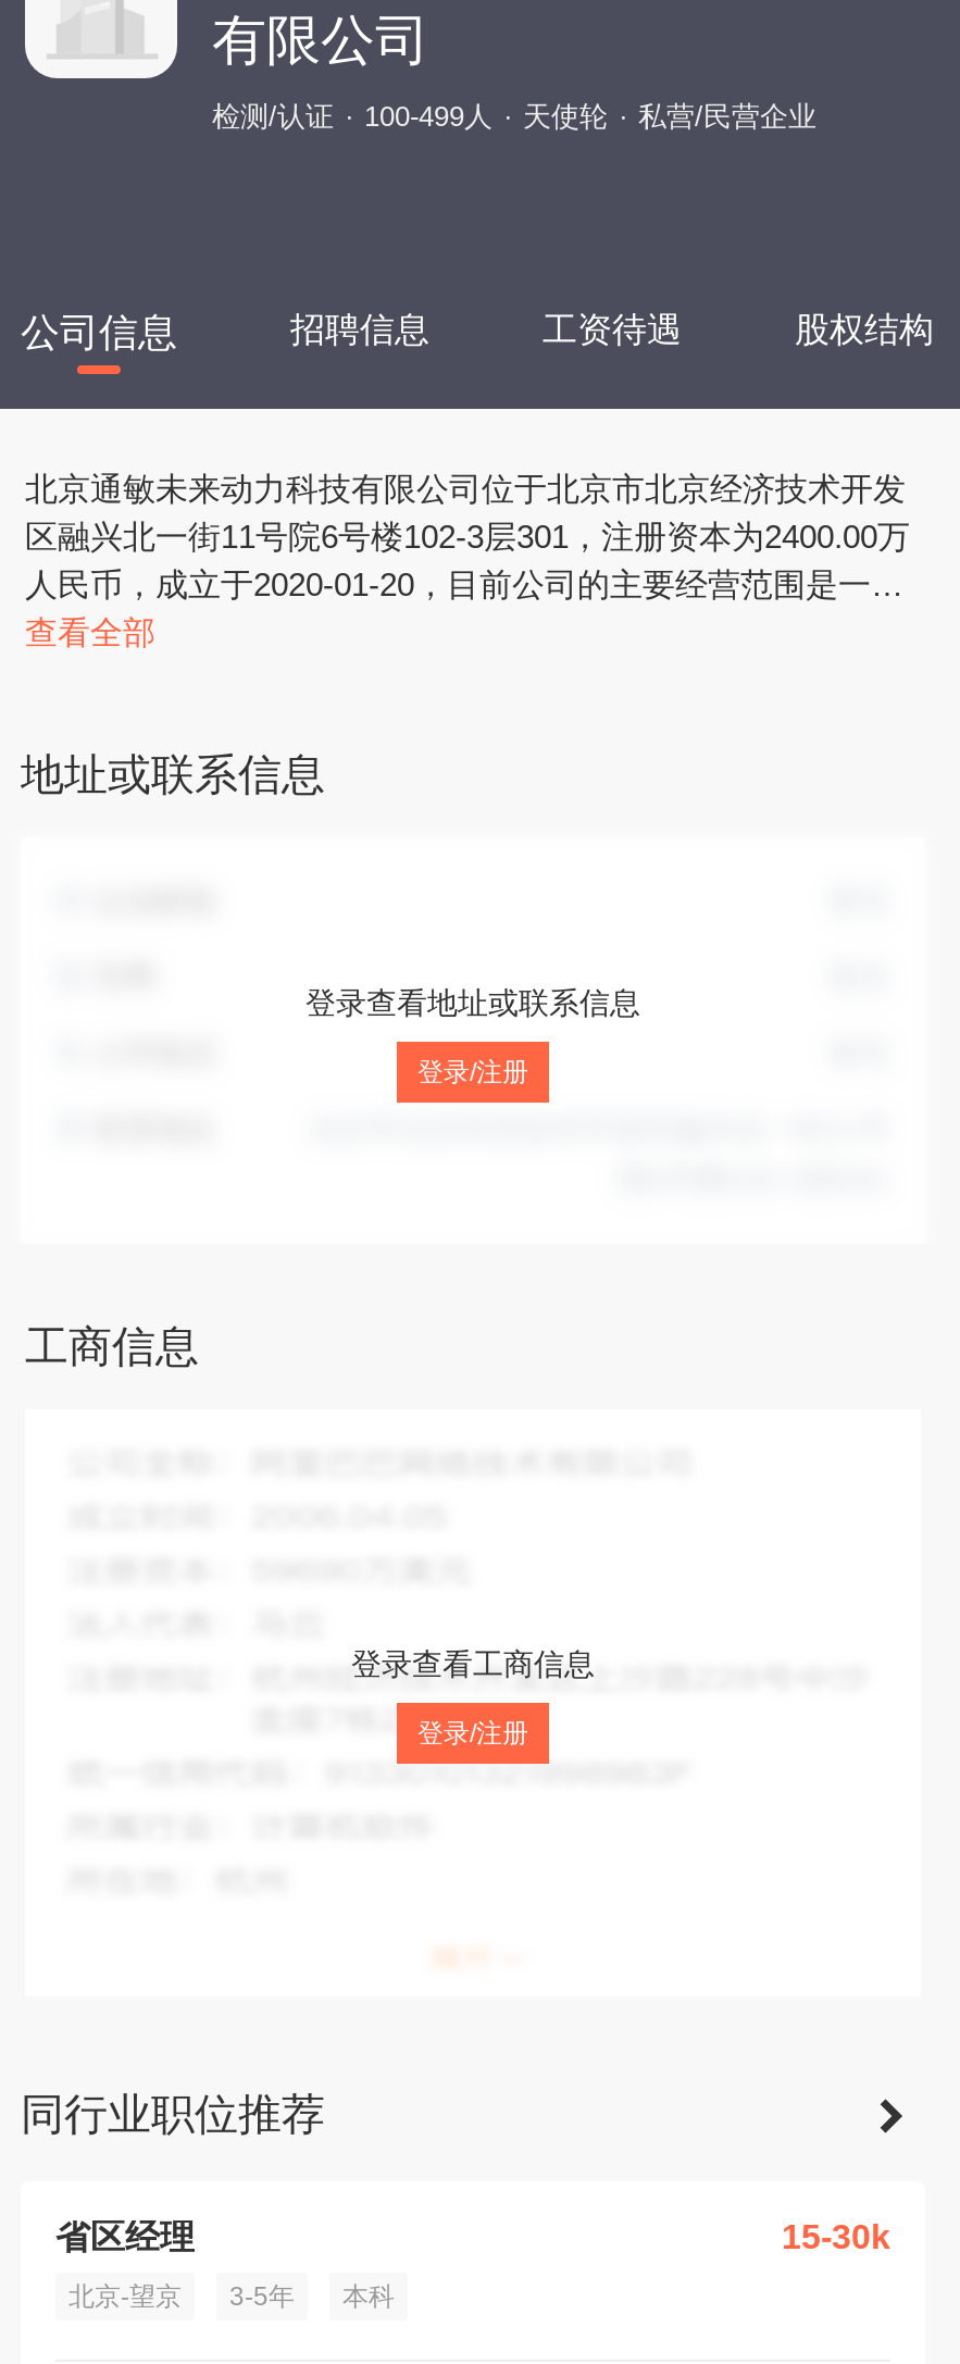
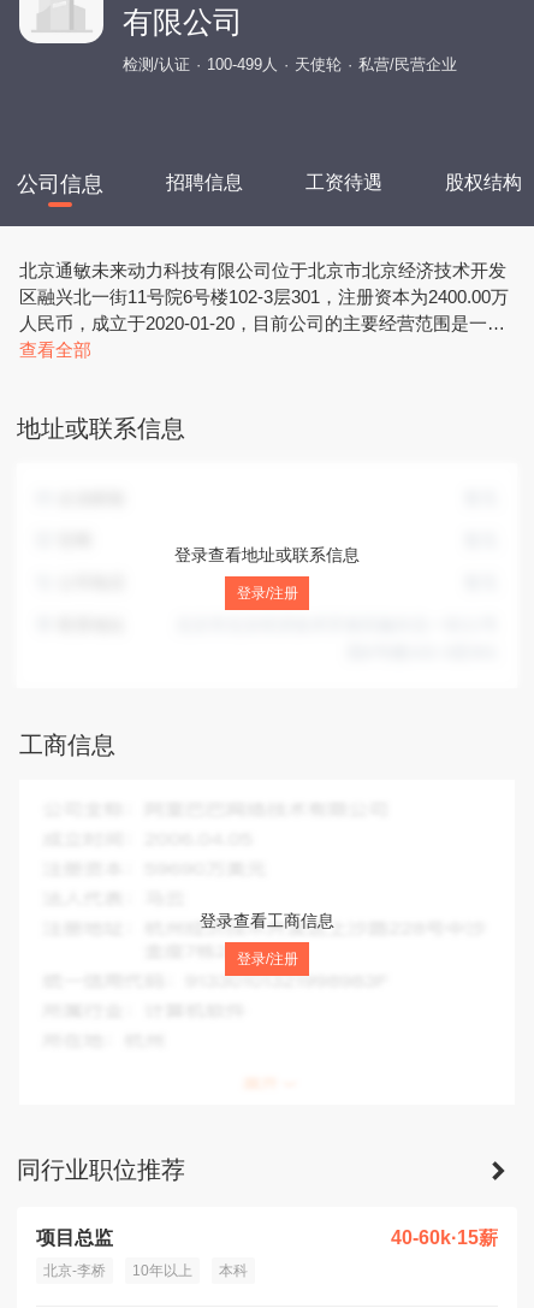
[55,2219,890,2256] 省区经理 | 15-30k -> [36,1228,498,1248] 项目总监 | 40-60k·15薪
[68,2282,295,2312] 北京-望京 | 3-5年 -> [43,1263,192,1279] 北京-李桥 | 10年以上

